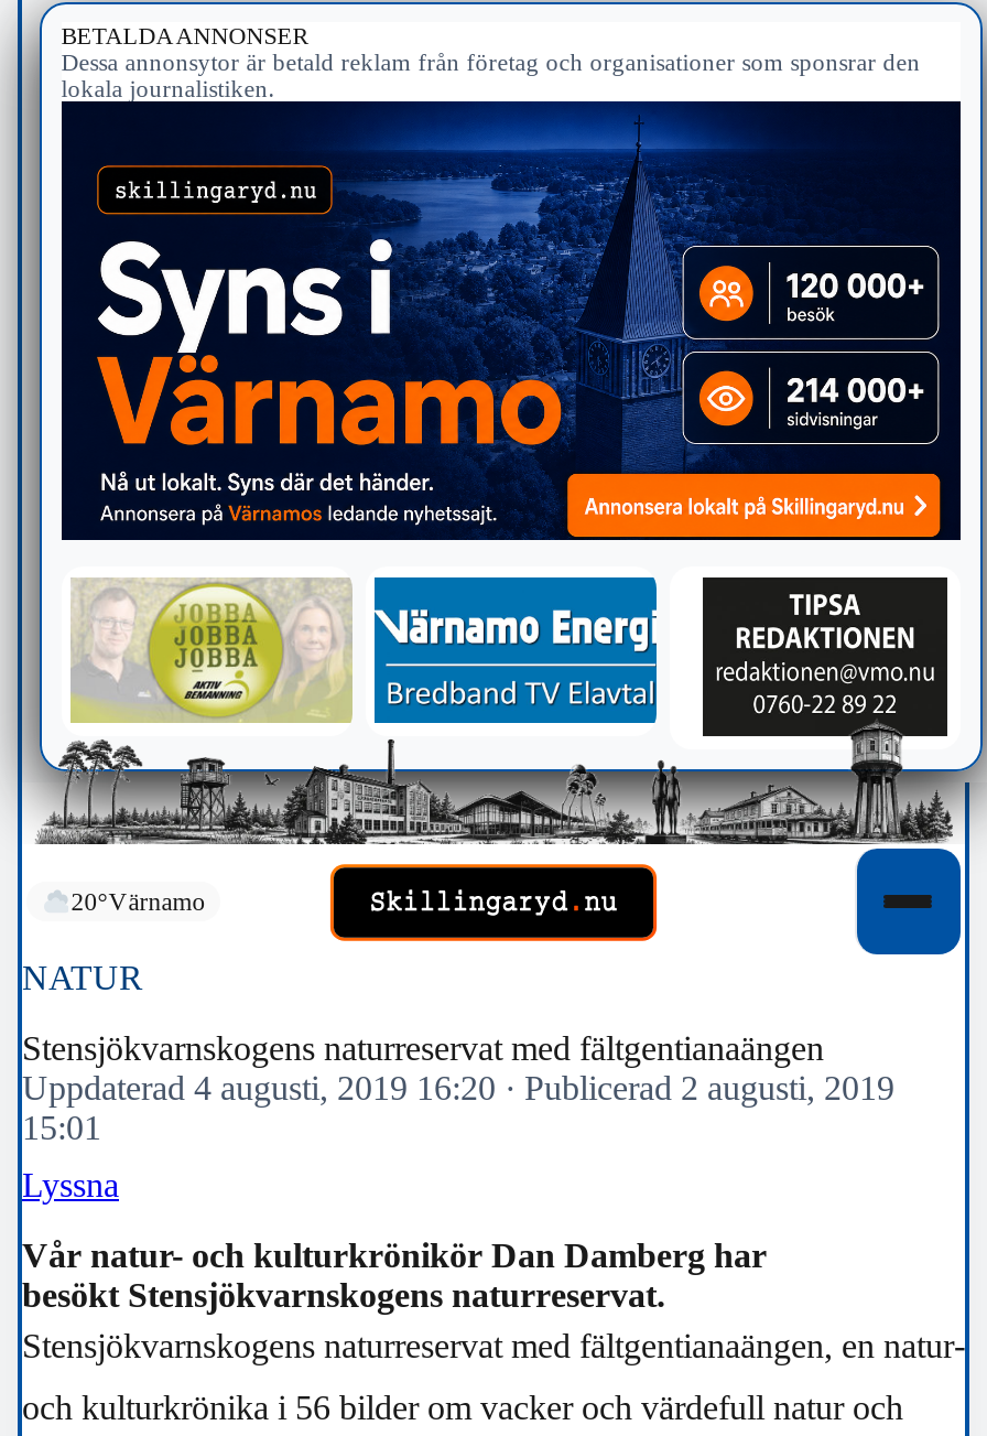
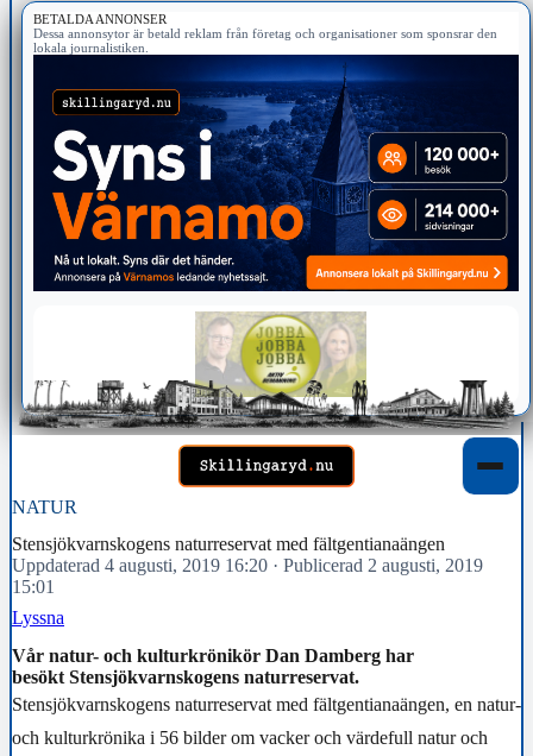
[37,575,963,844] [image] -> [19,311,515,435] [image]
[71,889,205,915] 20°Värnamo -> none

